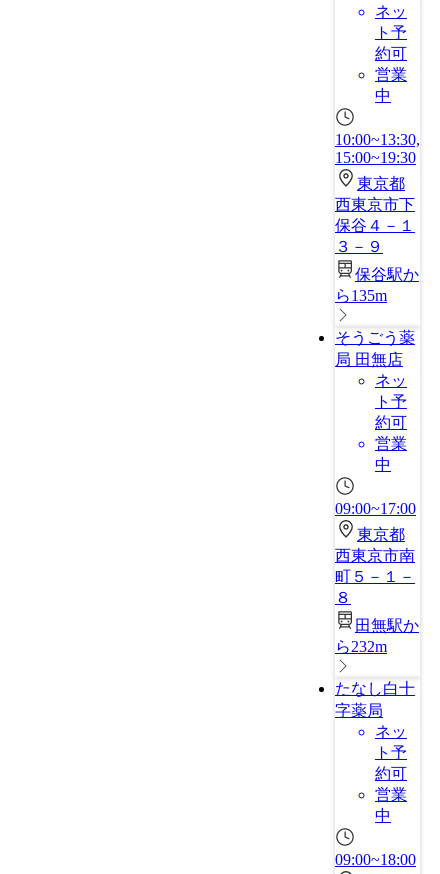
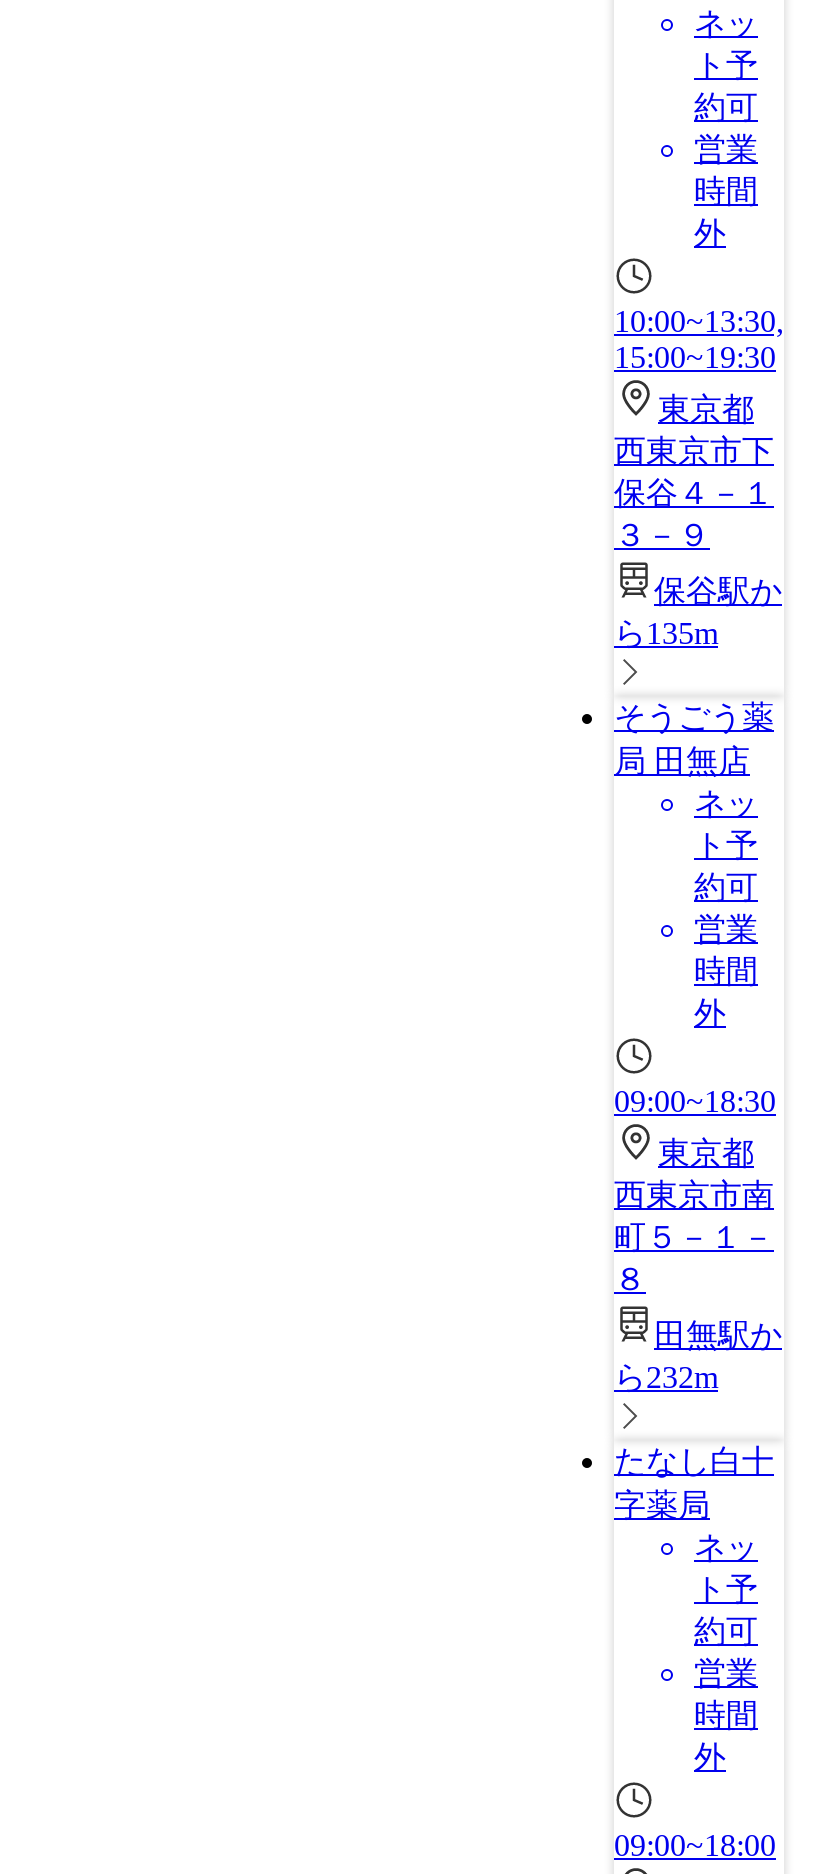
[375,87,391,104] 中 -> [694,174,758,250] 時間 | 外
[375,456,391,473] 中 -> [694,954,758,1030] 時間 | 外
[335,500,416,517] 09:00~17:00 -> [614,1084,776,1118] 09:00~18:30
[375,807,391,824] 中 -> [694,1698,758,1774] 時間 | 外

